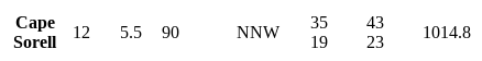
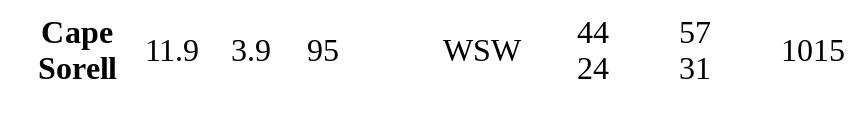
[310,13,328,51] 35 | 19 -> [577,15,609,85] 44 | 24
[366,13,384,51] 43 | 23 -> [679,15,711,85] 57 | 31
[73,23,280,41] 12 | 5.5 | 90 | NNW -> [145,33,521,67] 11.9 | 3.9 | 95 | WSW
[423,23,471,41] 1014.8 -> [781,33,845,67] 1015

